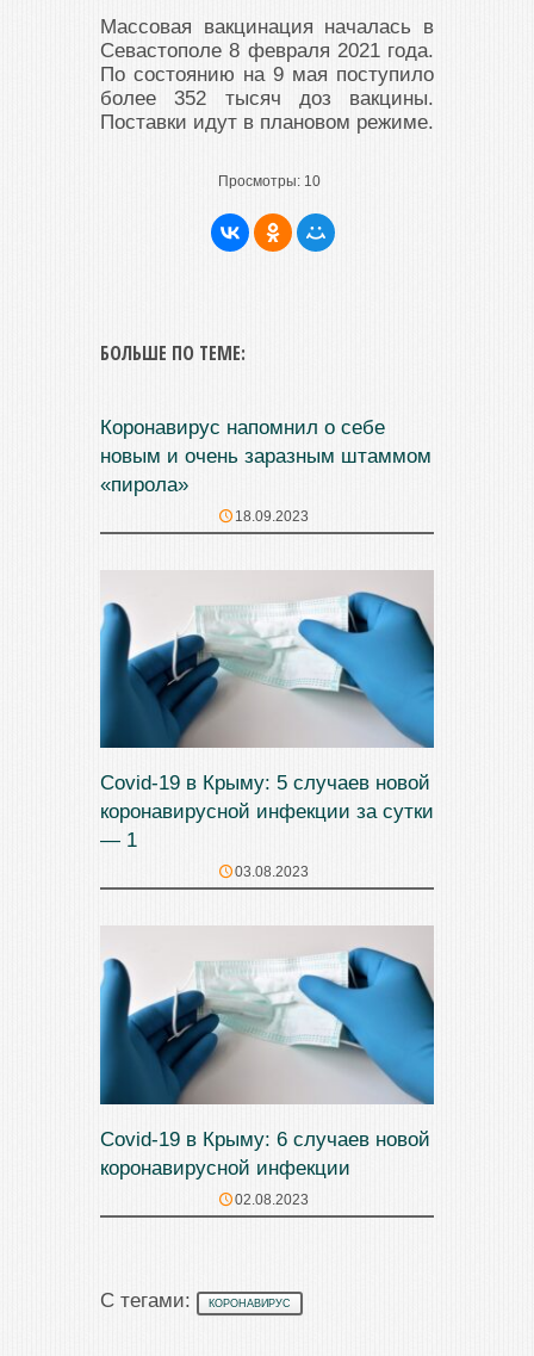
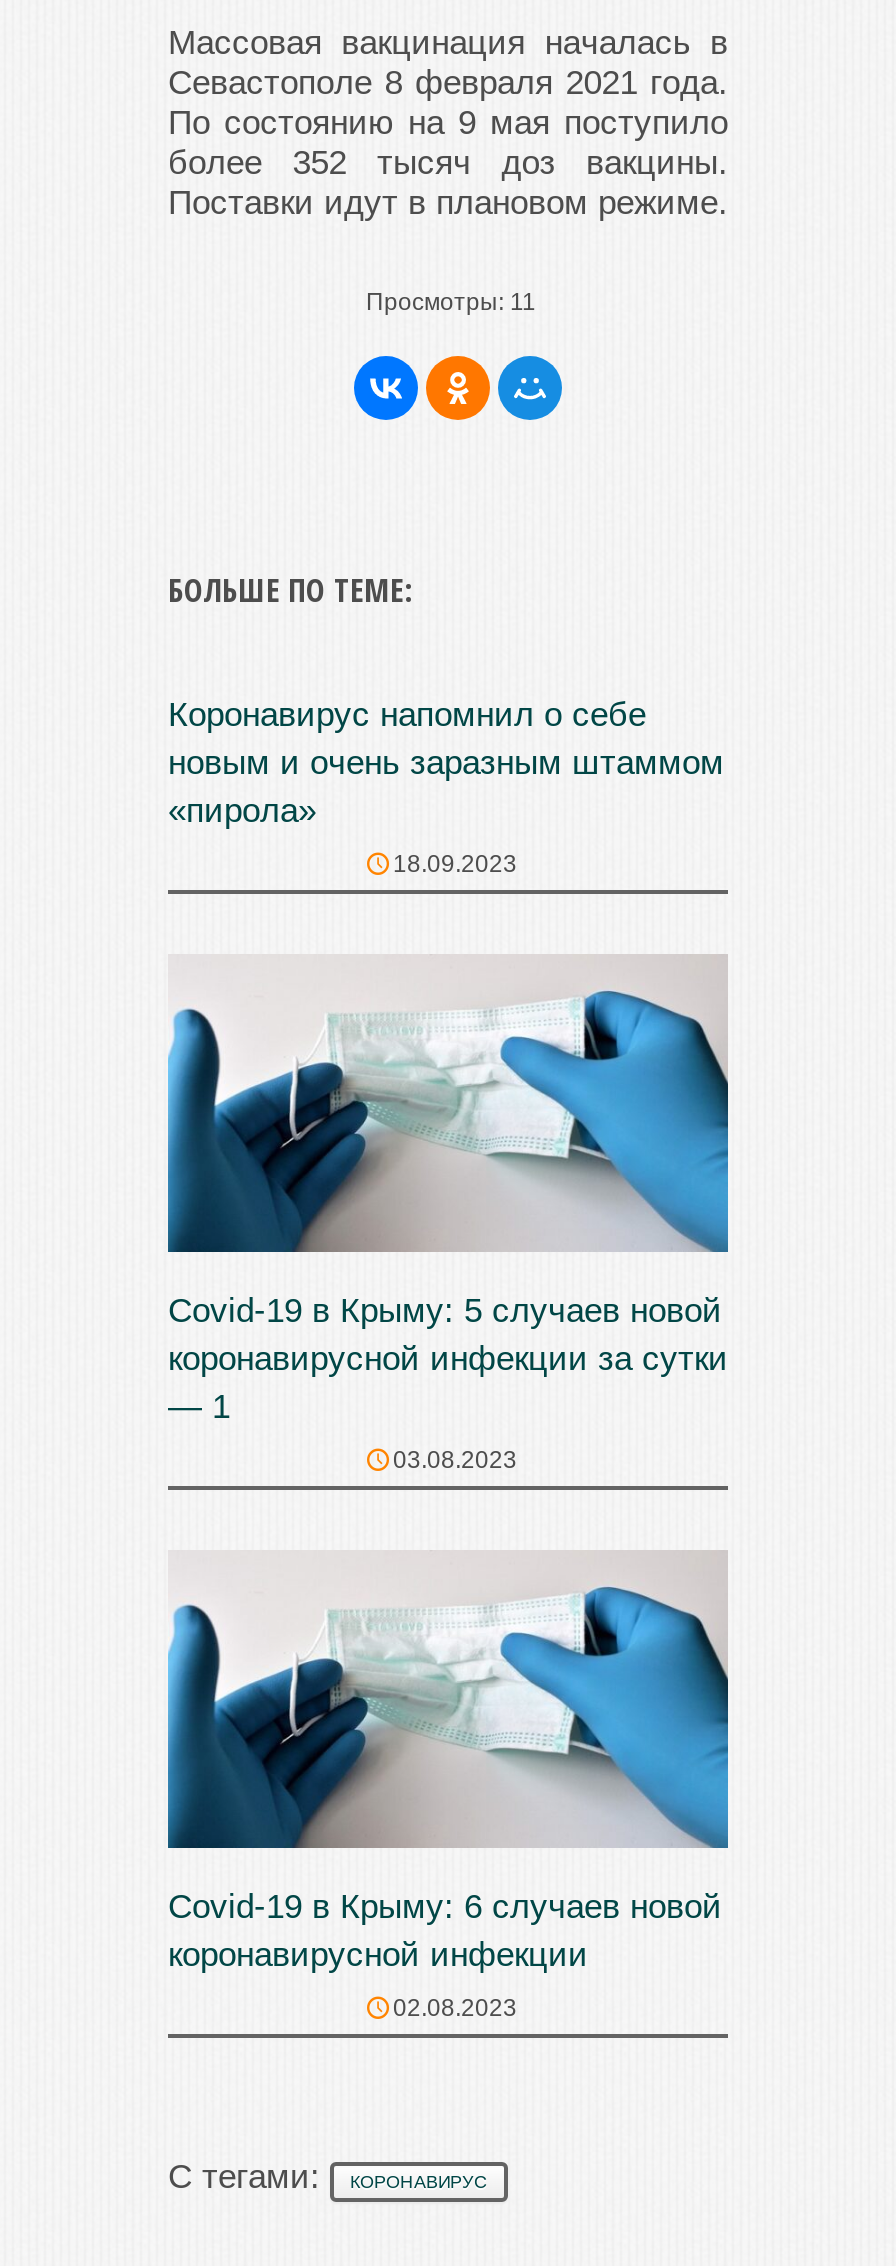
[218,173,320,190] Просмотры: 10 -> [366,288,536,316] Просмотры: 11

